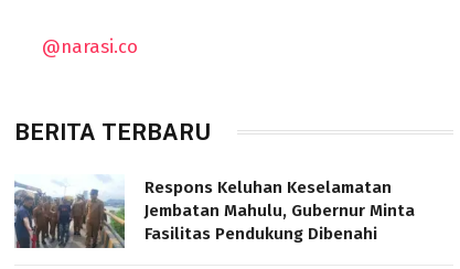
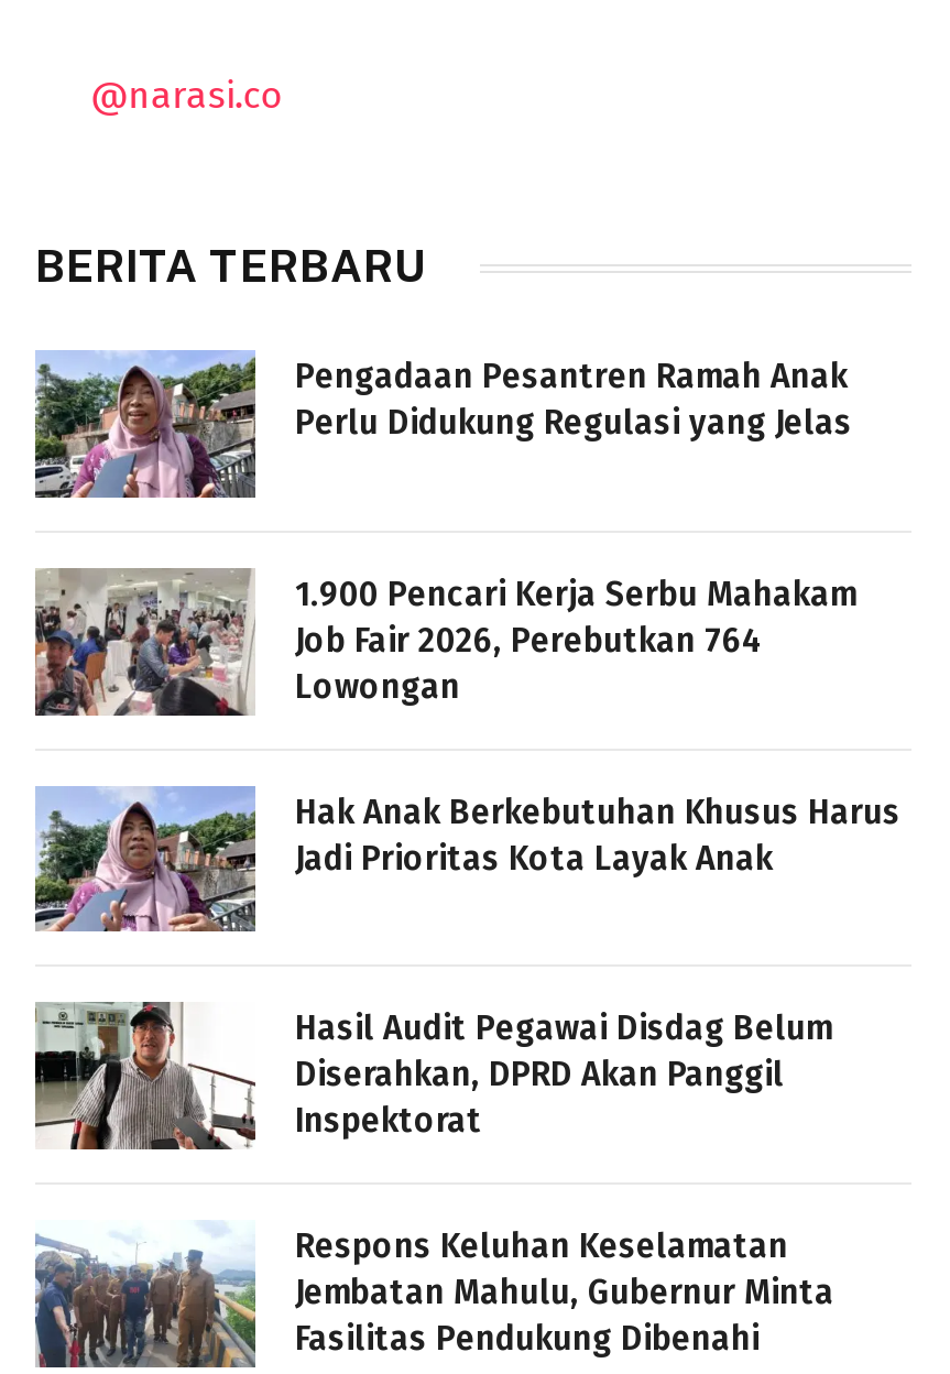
none -> [33,349,852,499] [image] | Pengadaan Pesantren Ramah Anak | Perlu Didukung Regulasi yang Jelas
none -> [33,565,900,878] [image] | 1.900 Pencari Kerja Serbu Mahakam | Job Fair 2026, Perebutkan 764 | Lowongan | Hak Anak Berkebutuhan Khusus Harus | Jadi Prioritas Kota Layak Anak
none -> [33,999,832,1151] [image] | Hasil Audit Pegawai Disdag Belum | Diserahkan, DPRD Akan Panggil | Inspektorat
none -> [33,783,258,933] [image]

